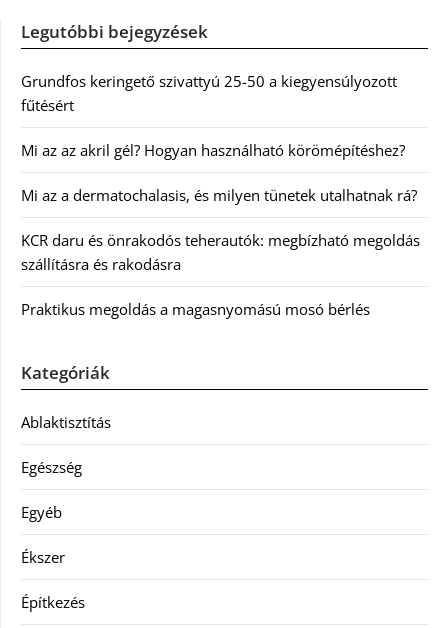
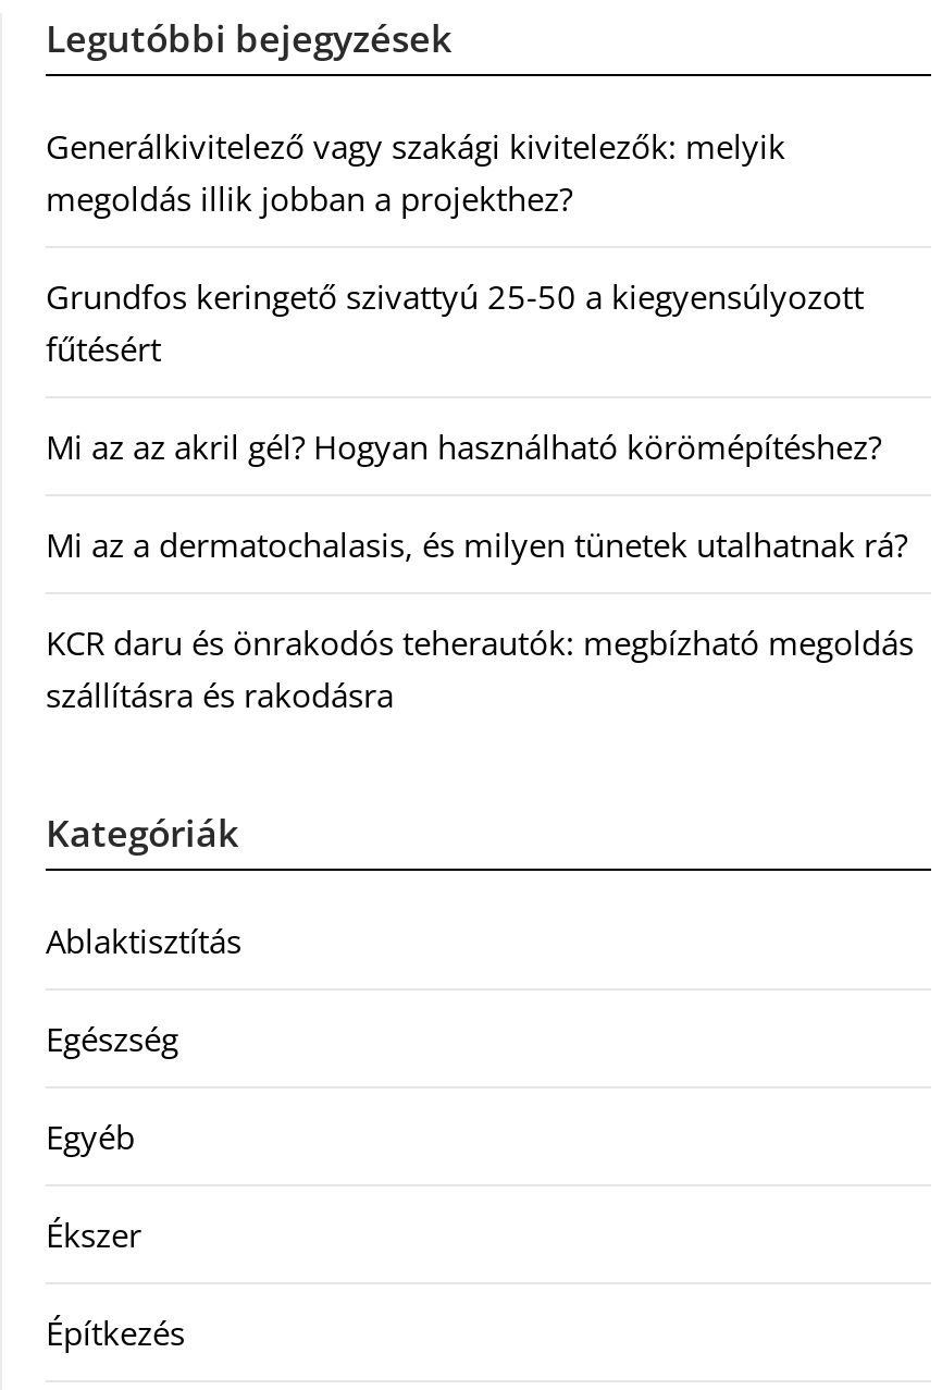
none -> [46,124,785,220] Generálkivitelező vagy szakági kivitelezők: melyik | megoldás illik jobban a projekthez?
moved [21,71,420,274] -> [46,274,914,716]: Grundfos keringető szivattyú 25-50 a kiegyensúlyozott | fűtésért | Mi az az akril gél? Hogyan használható körömépítéshez? | Mi az a dermatochalasis, és milyen tünetek utalhatnak rá? | KCR daru és önrakodós teherautók: megbízható megoldás | szállításra és rakodásra
[21,299,370,319] Praktikus megoldás a magasnyomású mosó bérlés -> none

